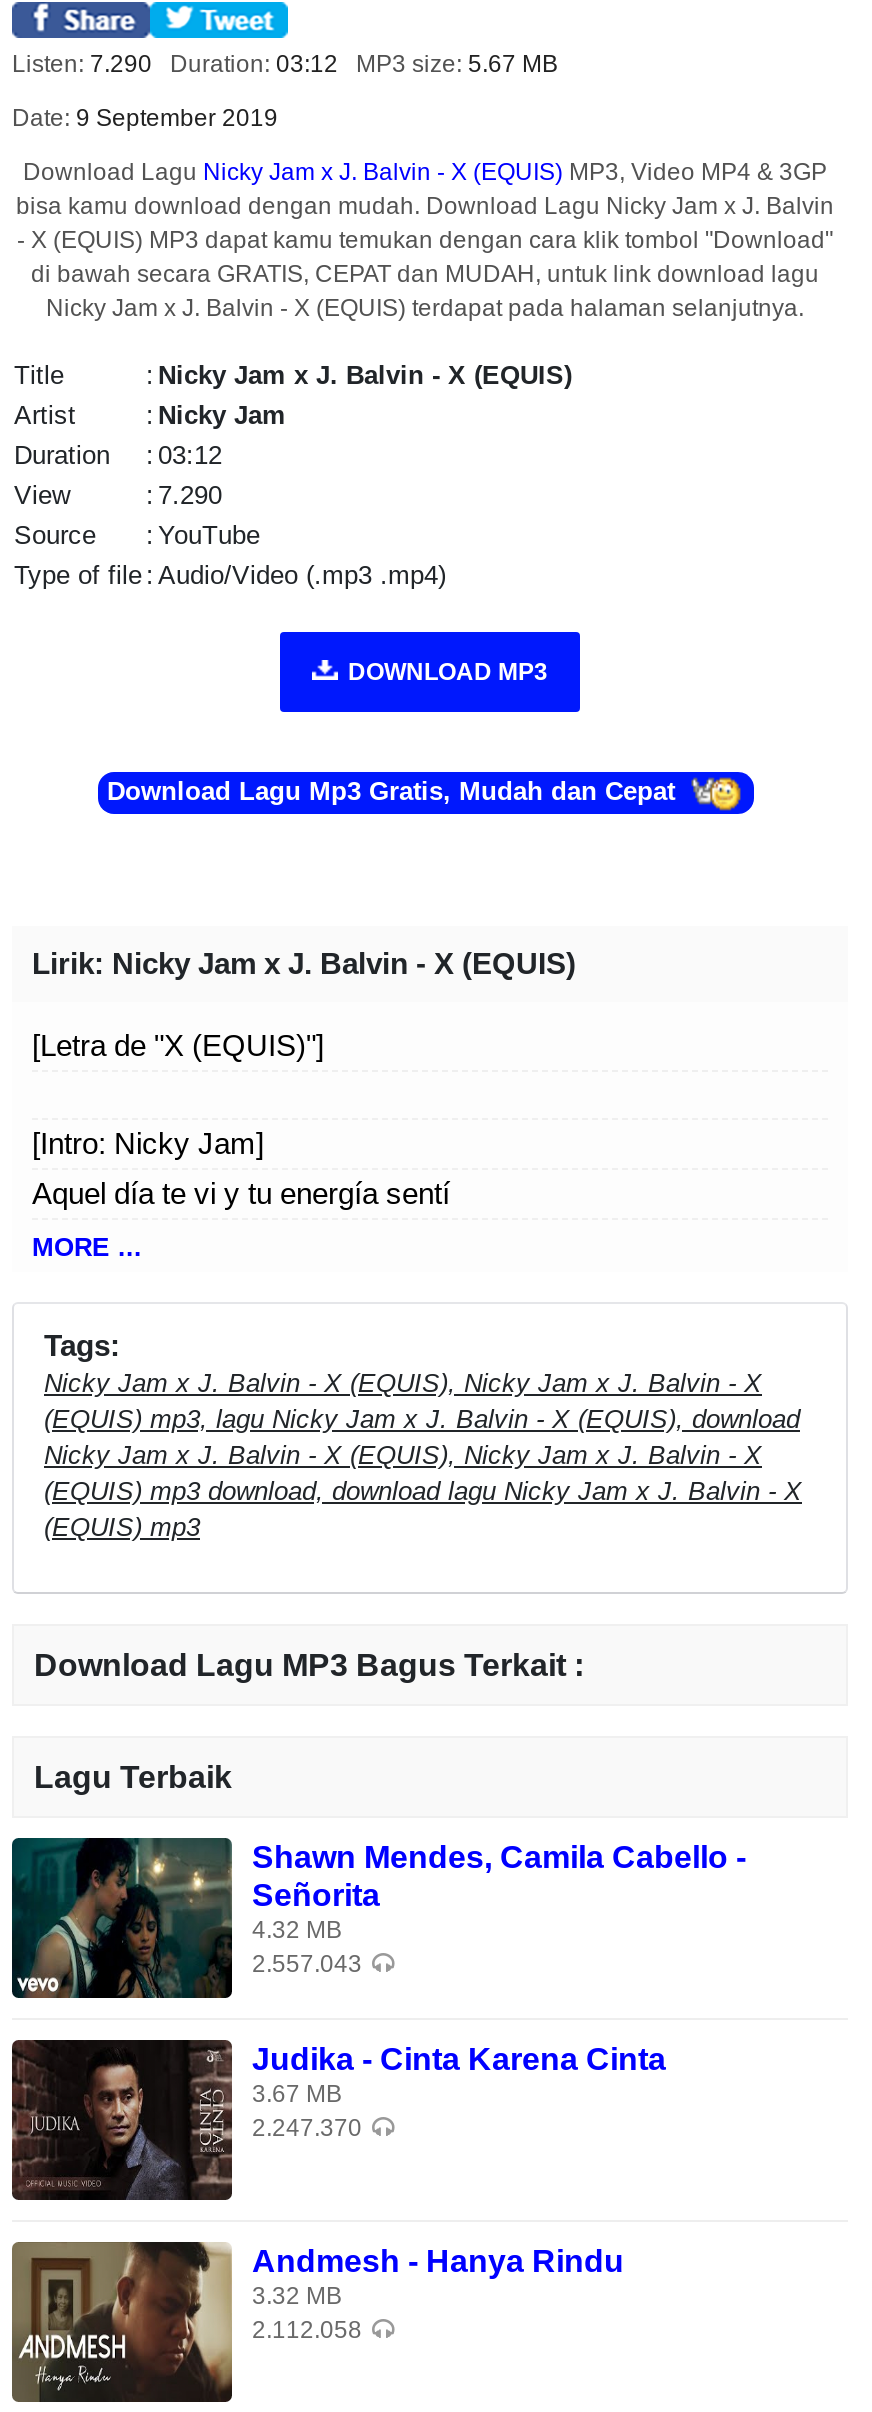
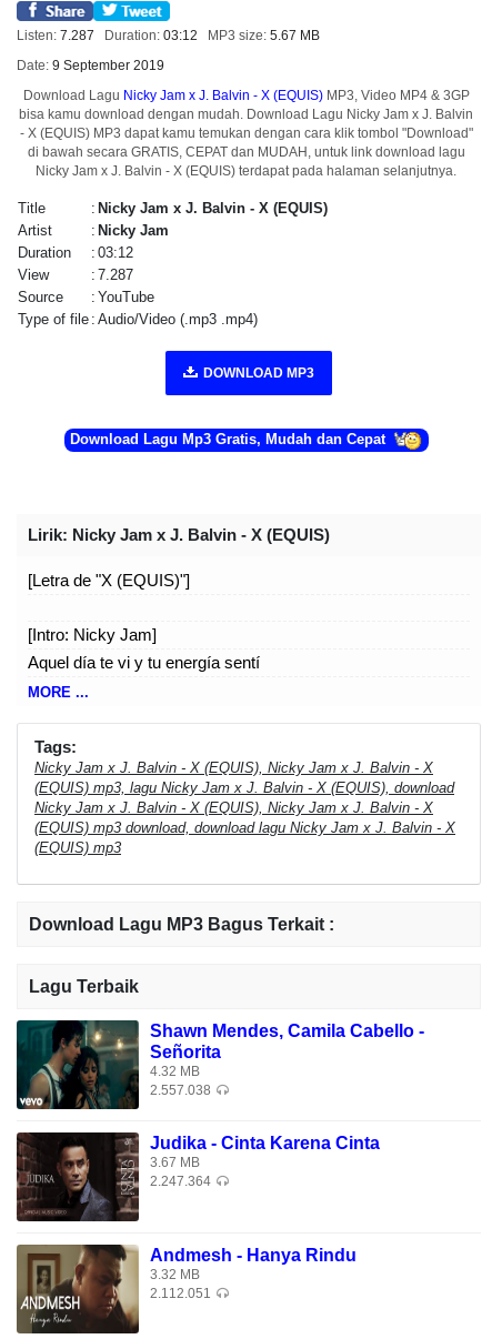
[12,50,558,78] Listen: 7.290 Duration: 03:12 MP3 size: 5.67 MB -> [17,28,320,43] Listen: 7.287 Duration: 03:12 MP3 size: 5.67 MB
[146,480,222,510] : 7.290 -> [91,266,133,283] : 7.287
[252,1951,362,1979] 2.557.043 -> [150,1083,211,1099] 2.557.038
[252,2115,362,2143] 2.247.370 -> [150,1174,211,1190] 2.247.364
[252,2317,362,2345] 2.112.058 -> [150,1286,211,1302] 2.112.051

